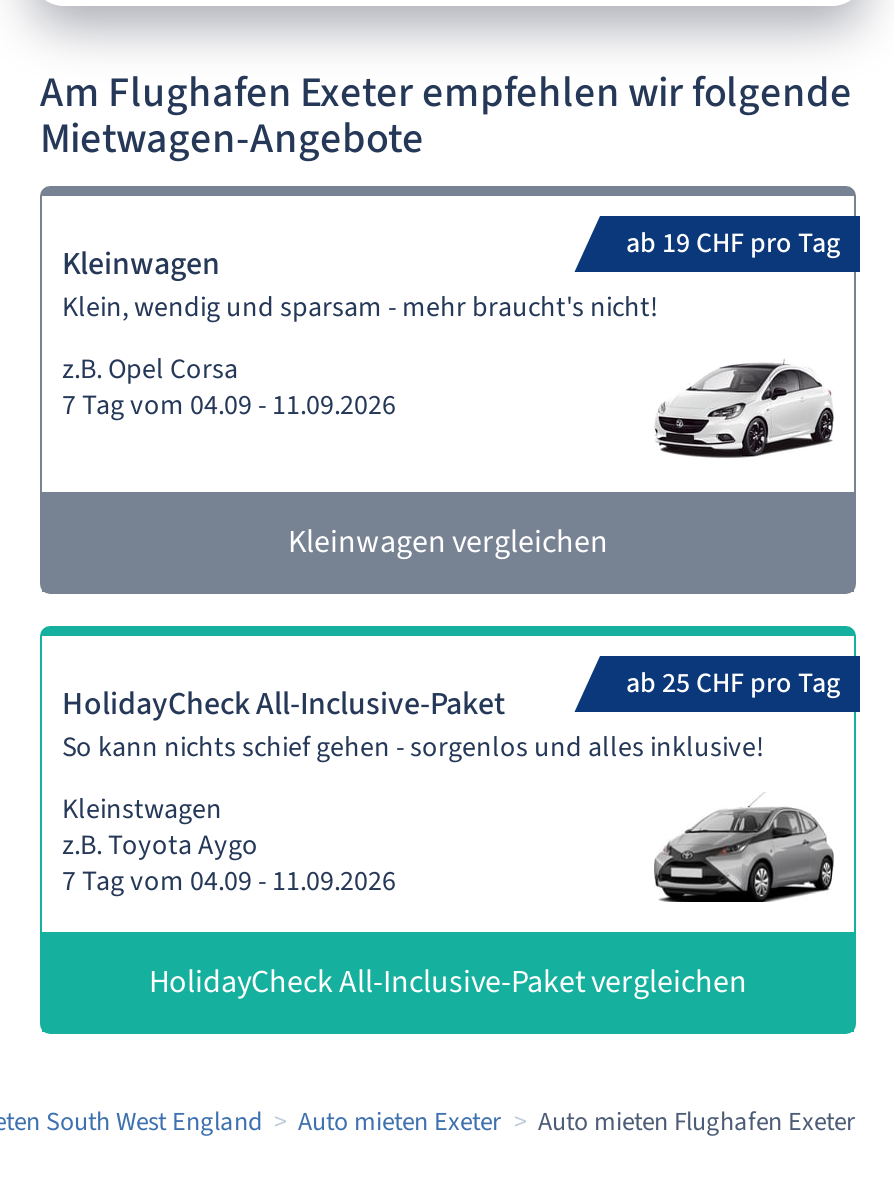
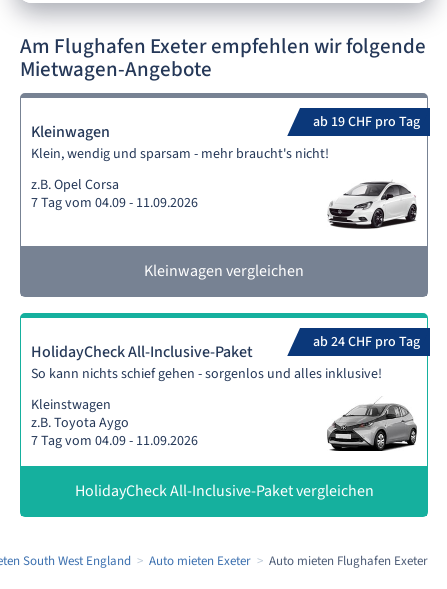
[626,664,840,704] ab 25 CHF pro Tag -> [313,332,420,352] ab 24 CHF pro Tag

